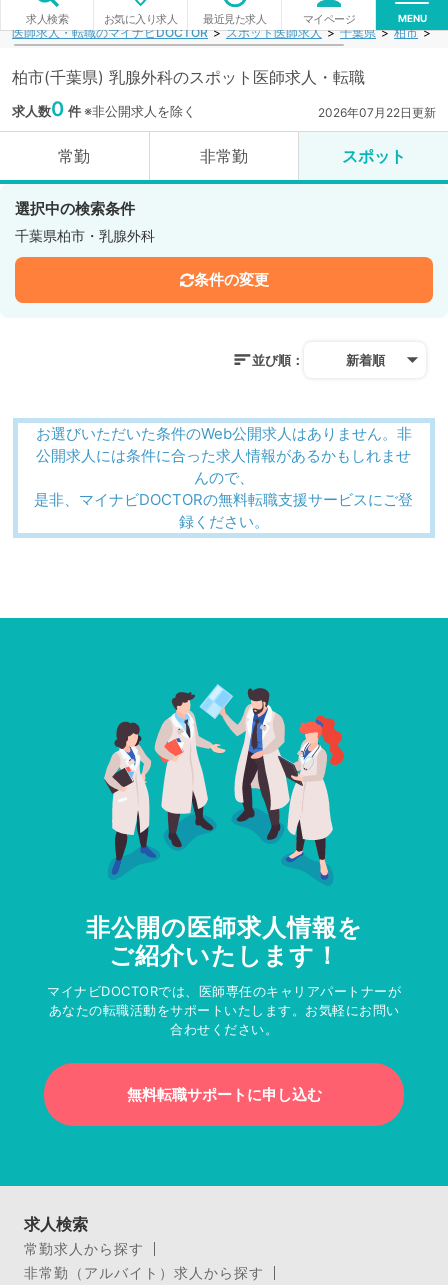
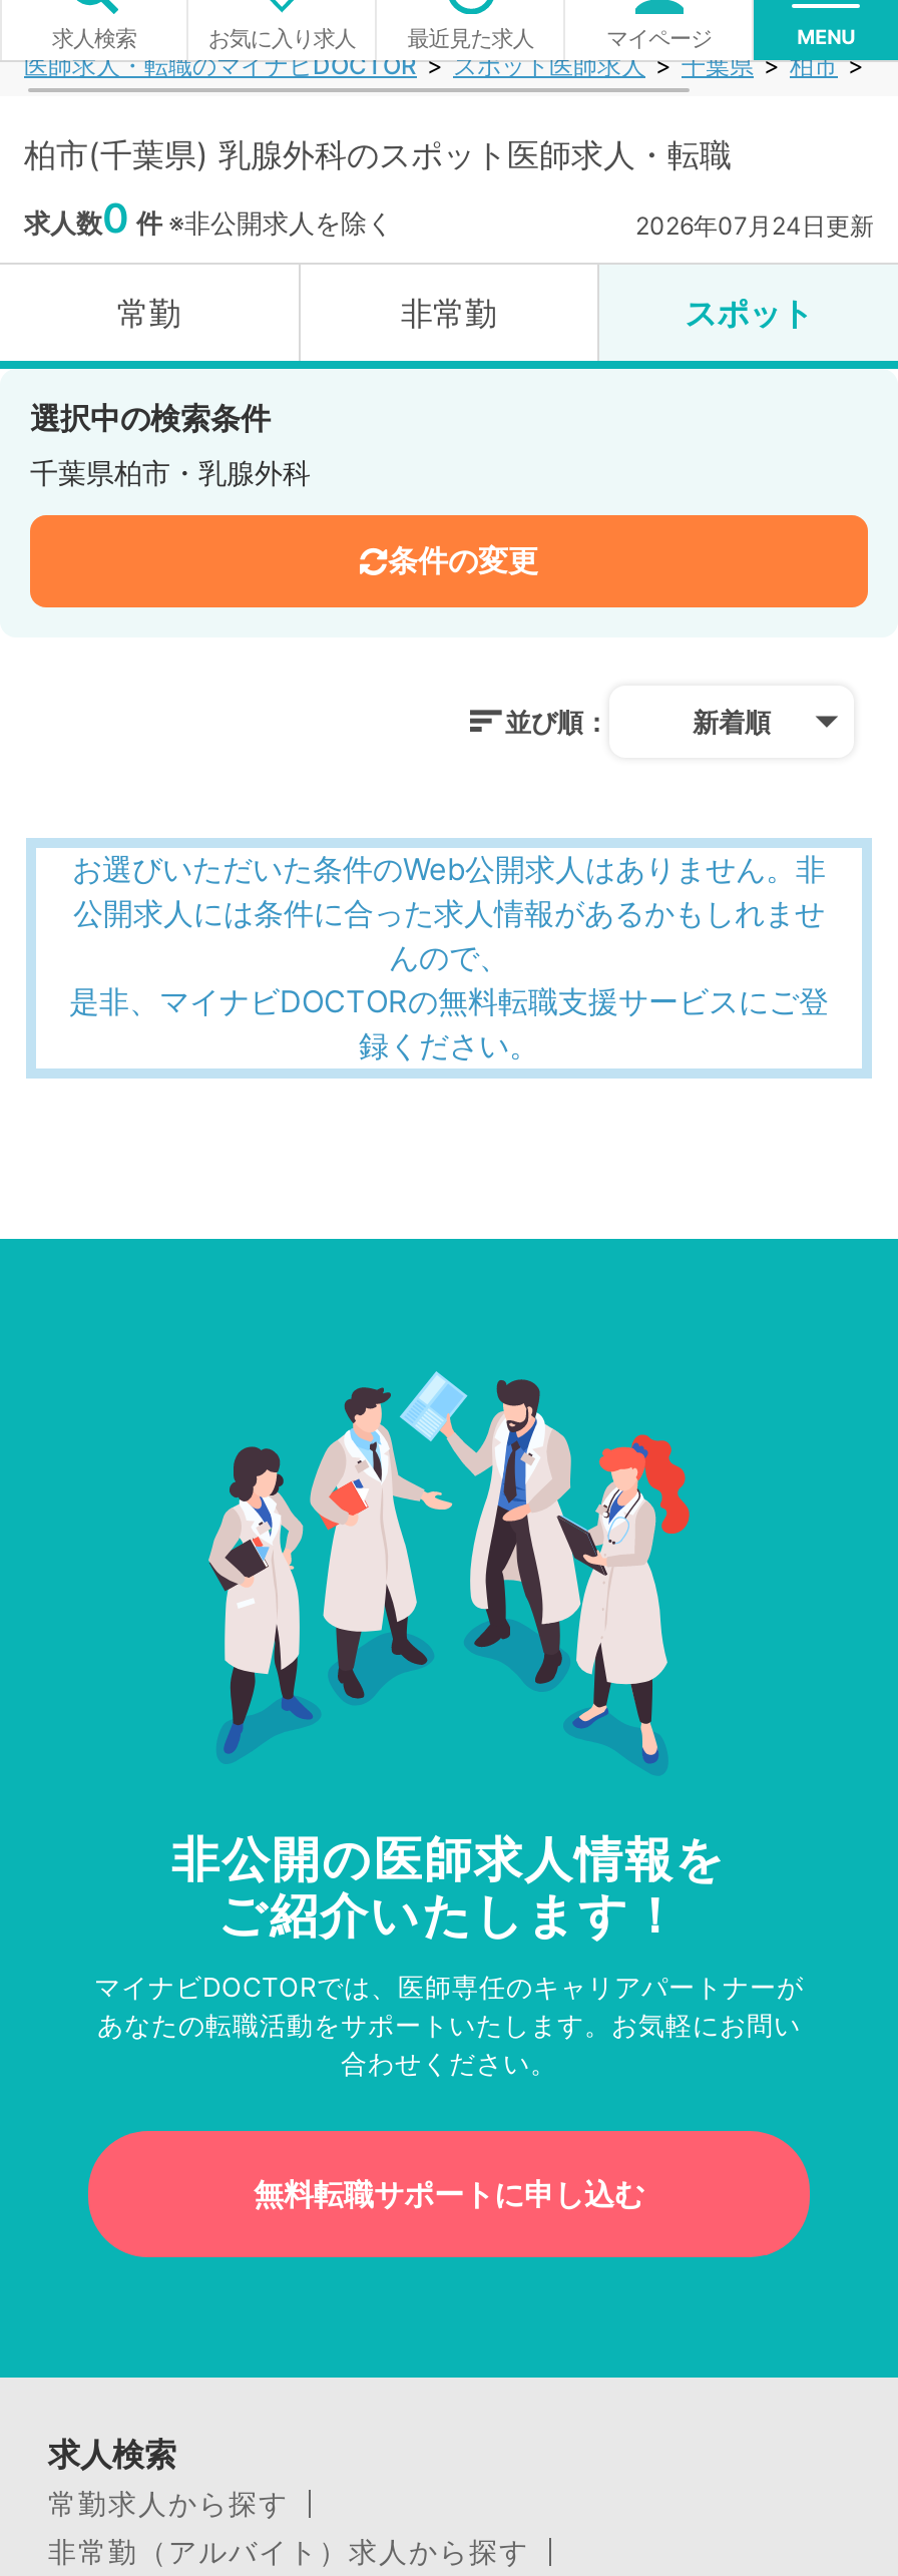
[318,105,436,120] 2026年07月22日更新 -> [635,210,874,241] 2026年07月24日更新

